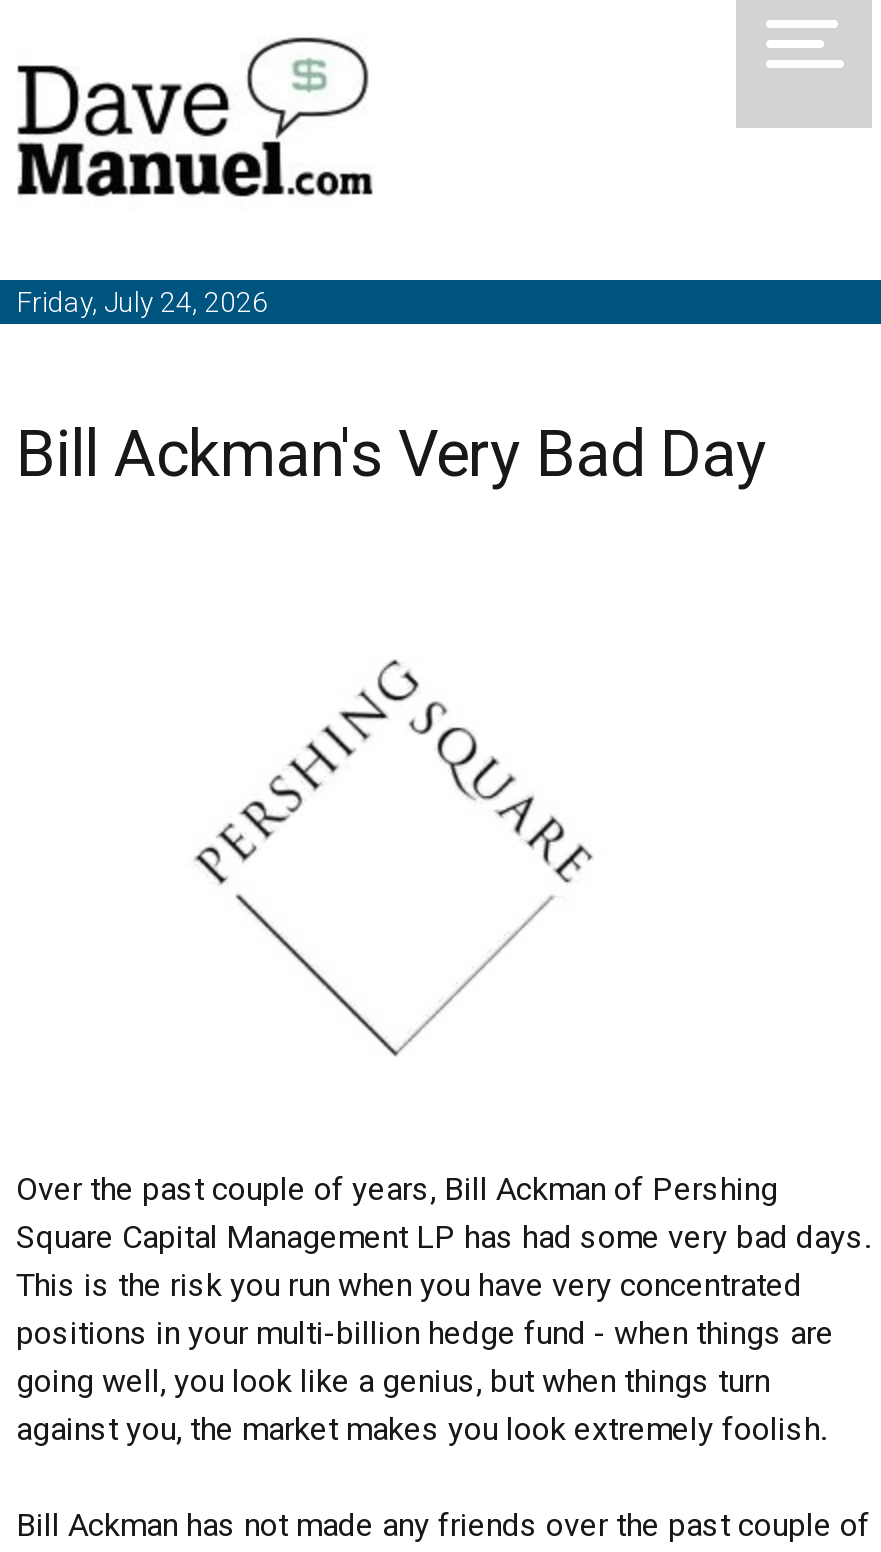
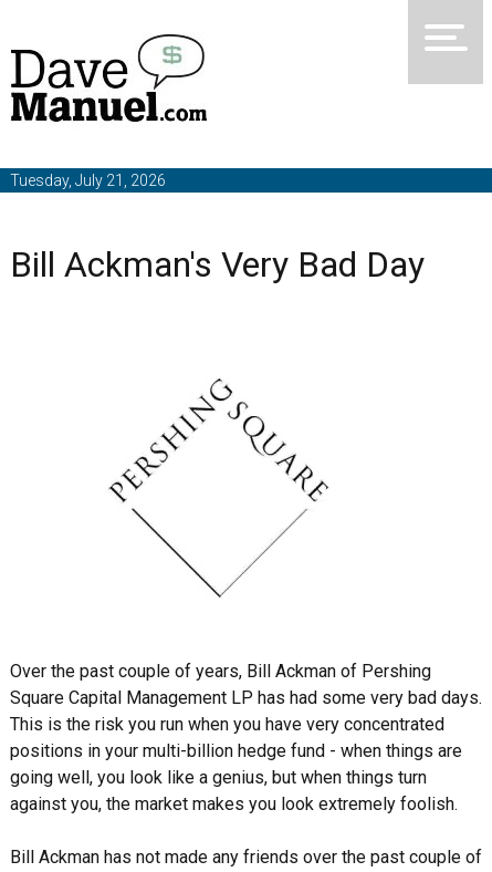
[16,286,268,318] Friday, July 24, 2026 -> [10,172,166,189] Tuesday, July 21, 2026

